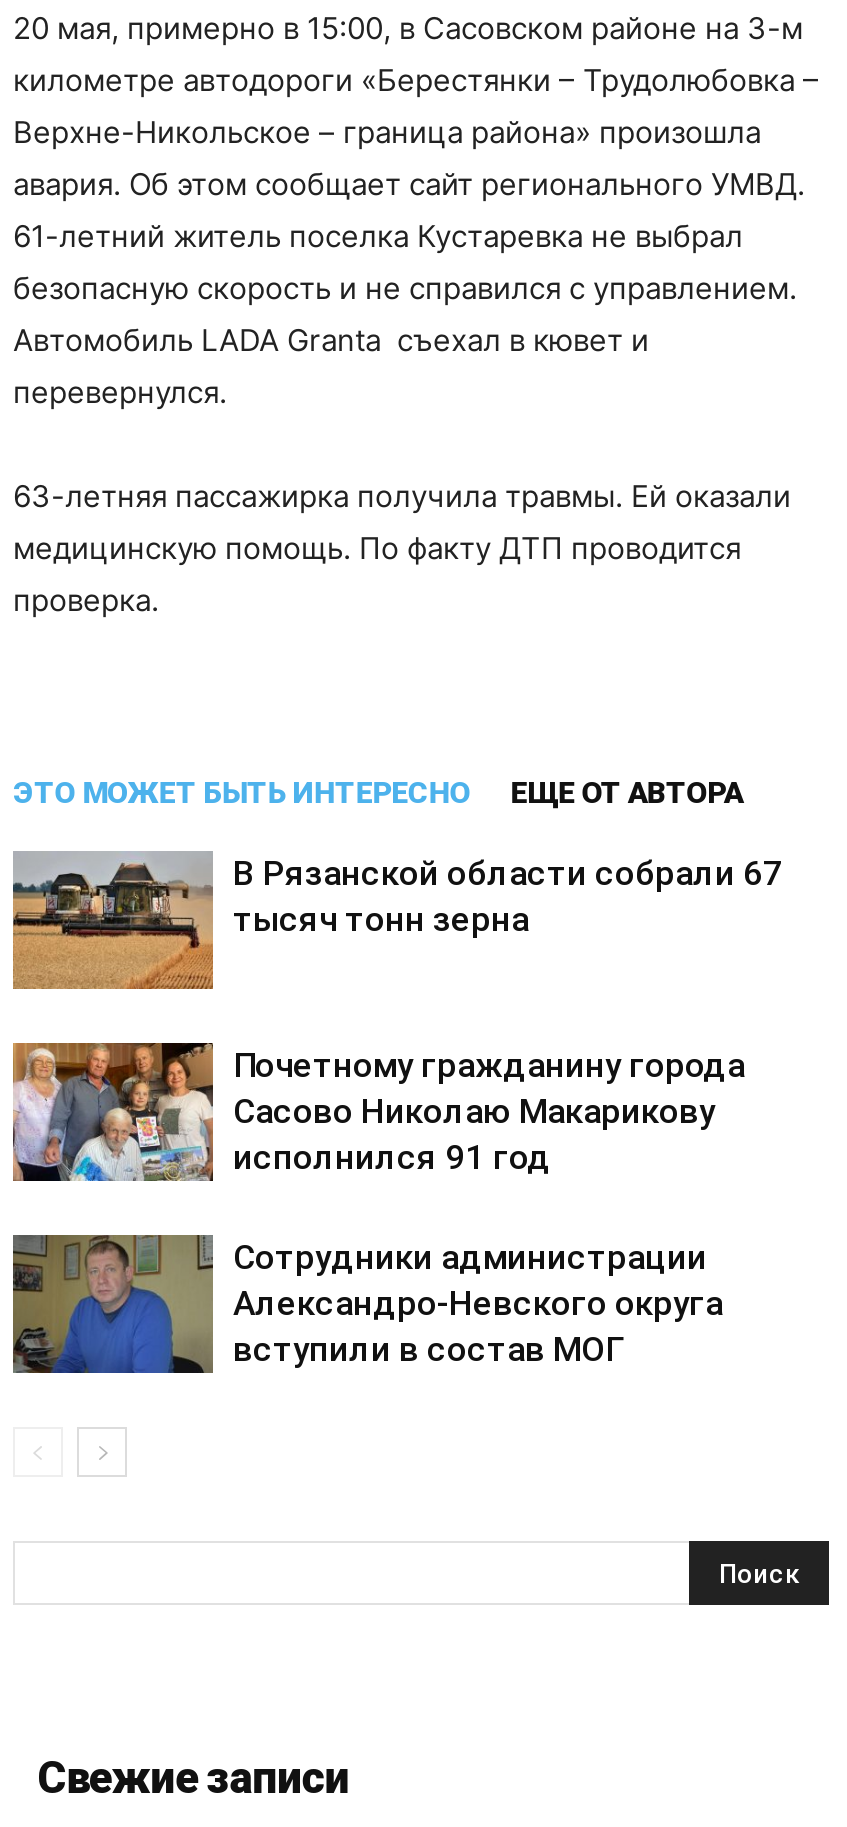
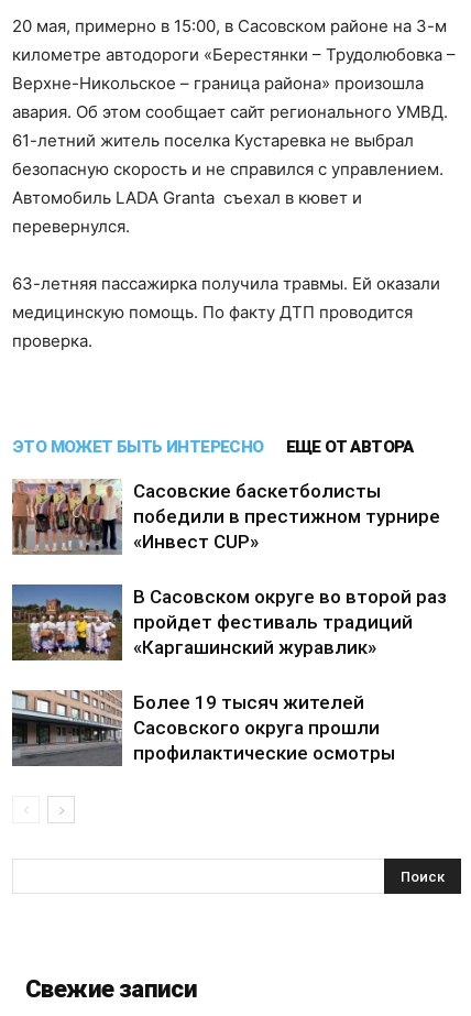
[13,851,783,991] [image] | В Рязанской области собрали 67 | тысяч тонн зерна -> [12,479,440,556] [image] | Сасовские баскетболисты | победили в престижном турнире | «Инвест CUP»
[11,1041,745,1183] [image] | Почетному гражданину города | Сасово Николаю Макарикову | исполнился 91 год -> [11,583,447,662] [image] | В Сасовском округе во второй раз | пройдет фестиваль традиций | «Каргашинский журавлик»
[11,1233,723,1373] [image] | Сотрудники администрации | Александро-Невского округа | вступили в состав МОГ -> [11,690,395,766] [image] | Более 19 тысяч жителей | Сасовского округа прошли | профилактические осмотры

